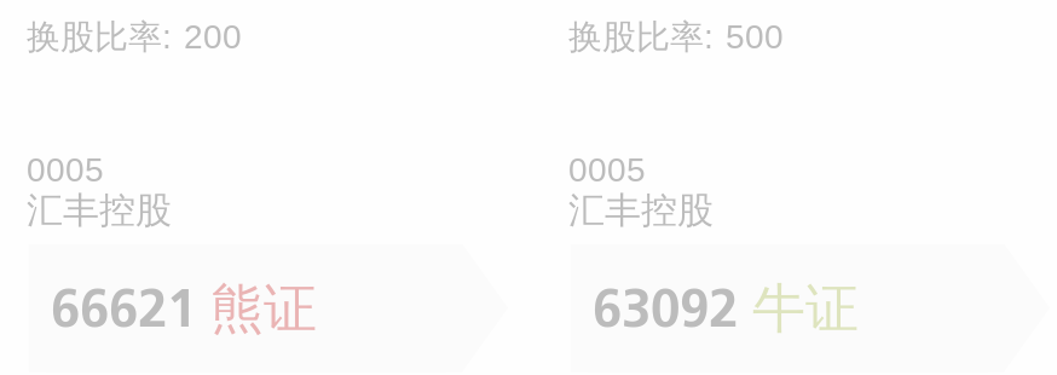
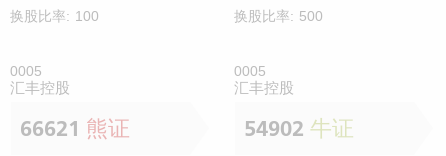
[27,16,242,55] 换股比率: 200 -> [10,8,99,24] 换股比率: 100
[593,275,859,340] 63092牛证 -> [244,115,354,142] 54902牛证

